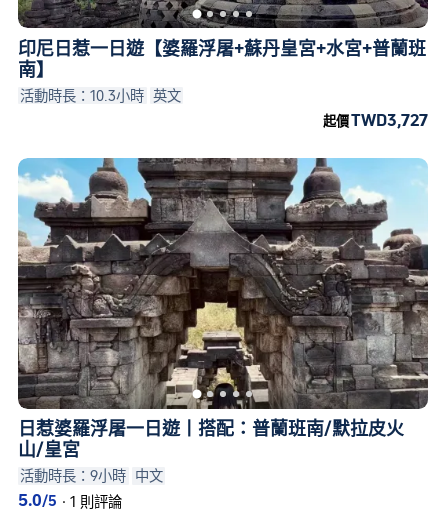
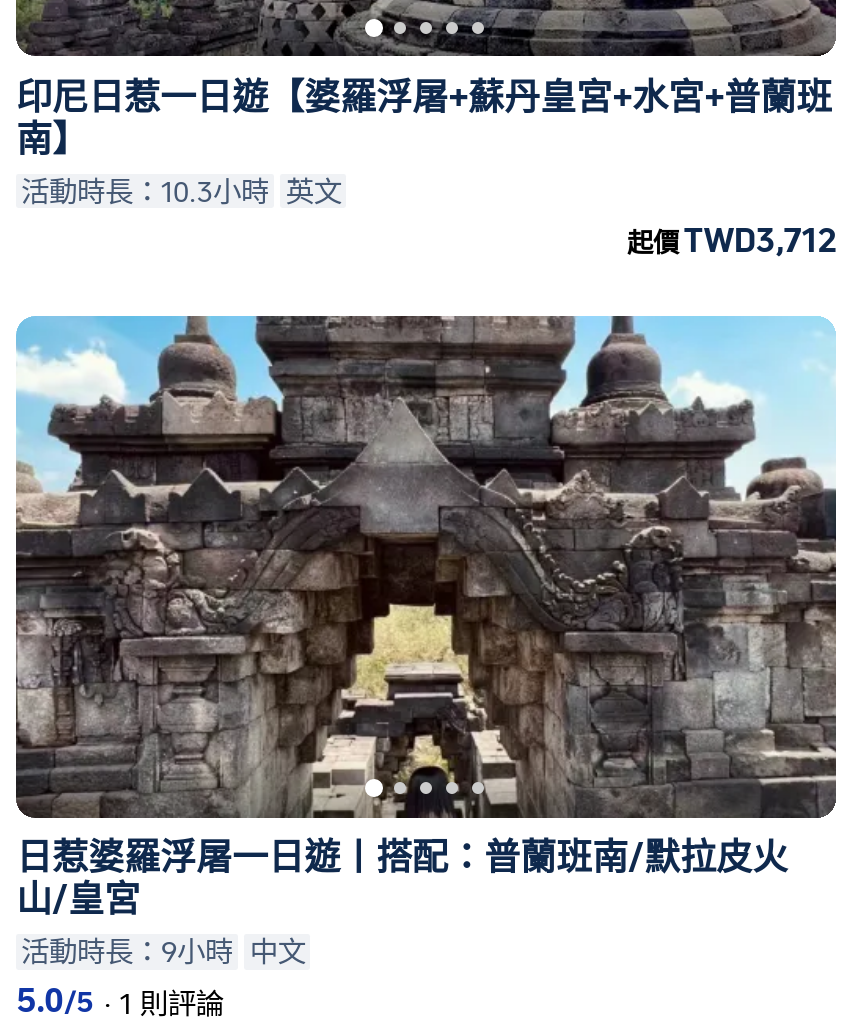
[322,110,428,130] 起價 TWD3,727 -> [627,220,836,260] 起價 TWD3,712

